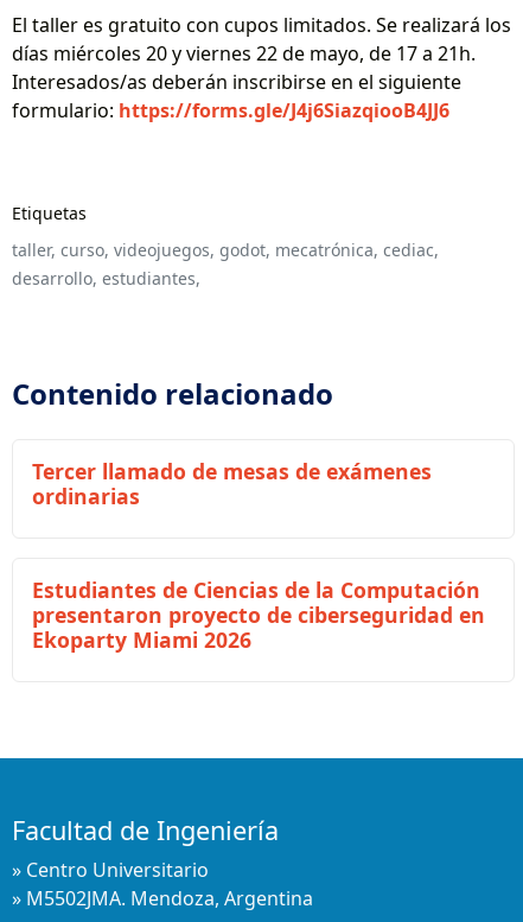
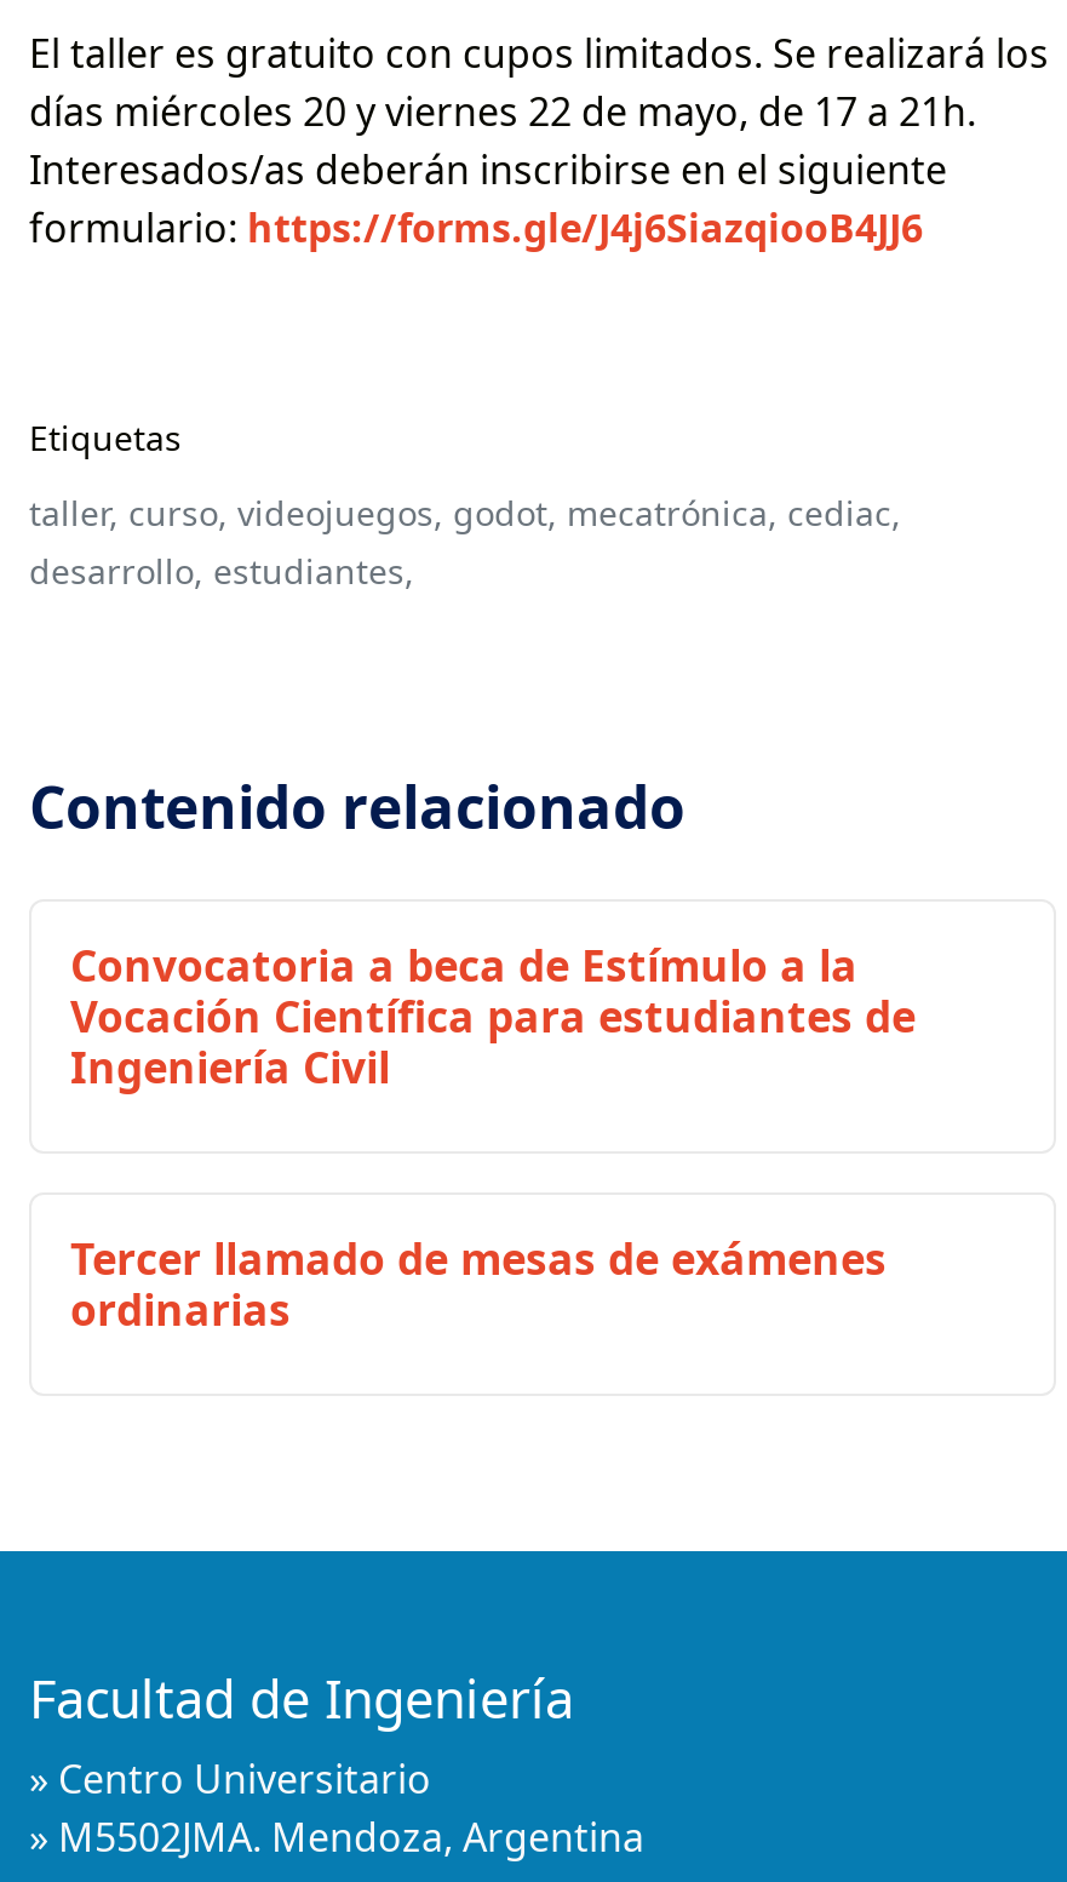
none -> [70,934,916,1094] Convocatoria a beca de Estímulo a la | Vocación Científica para estudiantes de | Ingeniería Civil
moved [32,456,432,510] -> [70,1228,887,1337]: Tercer llamado de mesas de exámenes | ordinarias
[32,575,485,653] Estudiantes de Ciencias de la Computación | presentaron proyecto de ciberseguridad en | Ekoparty Miami 2026 -> none

